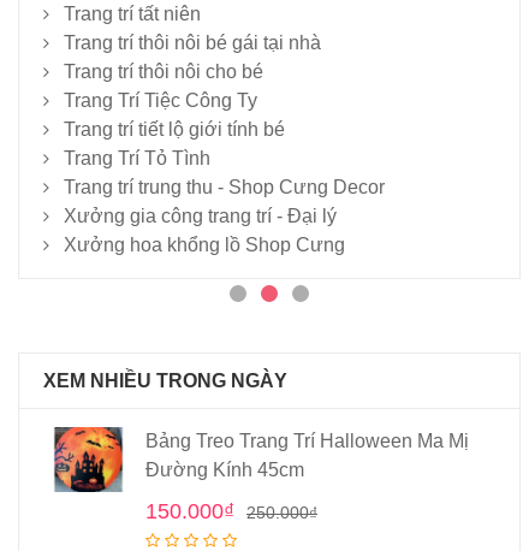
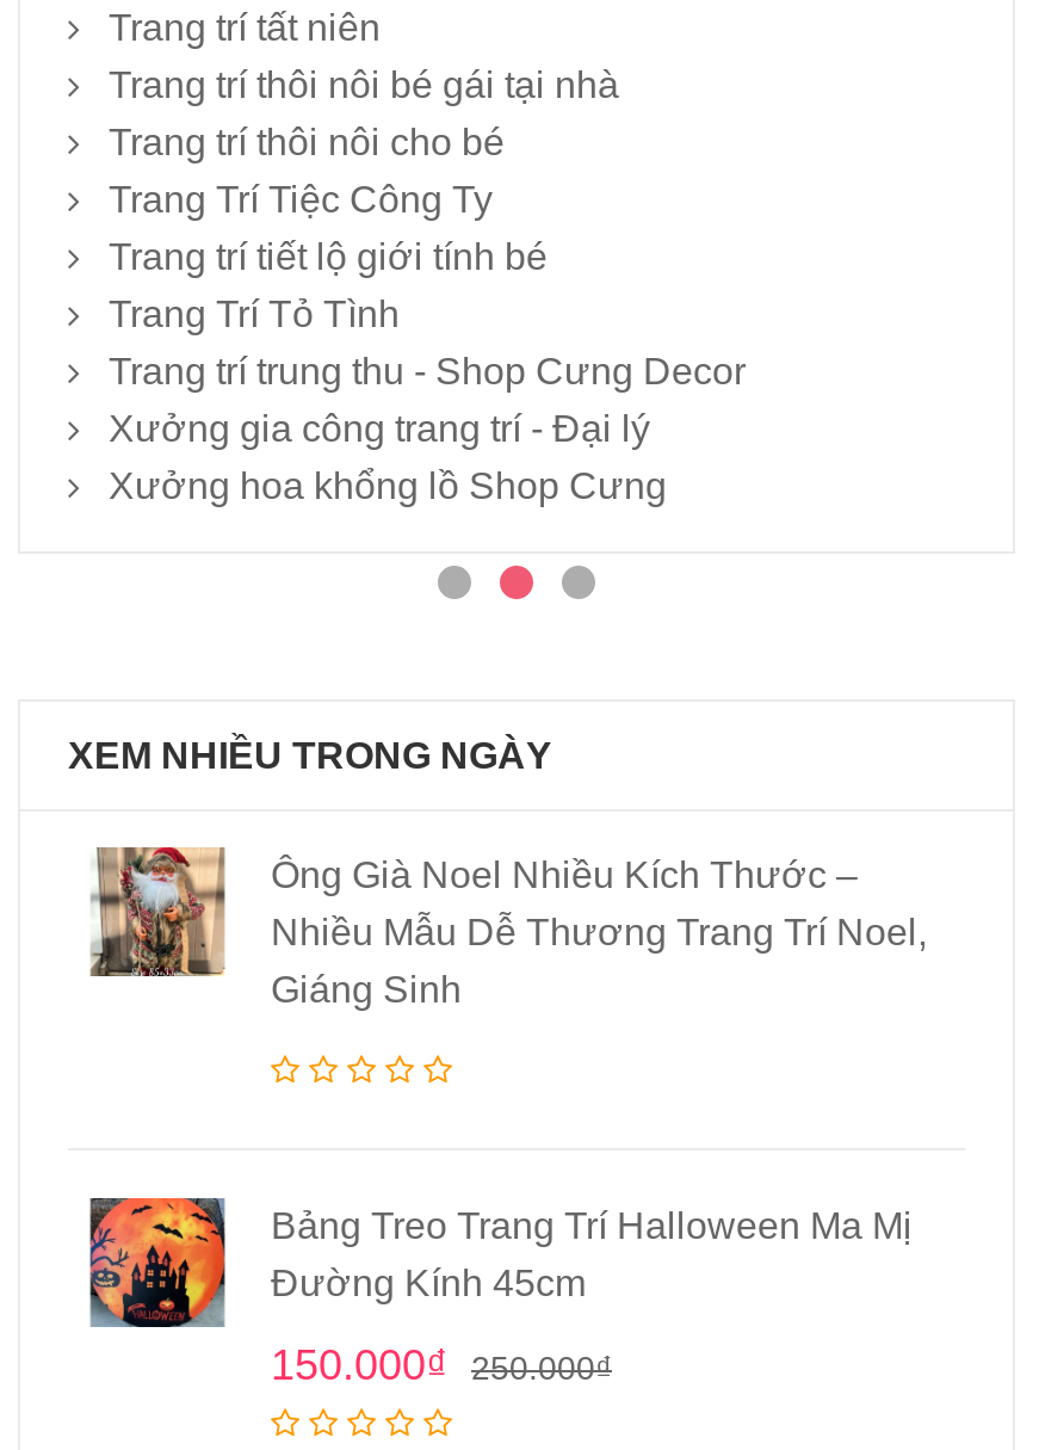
none -> [89,845,927,1011] [image] | Ông Già Noel Nhiều Kích Thước – | Nhiều Mẫu Dễ Thương Trang Trí Noel, | Giáng Sinh

